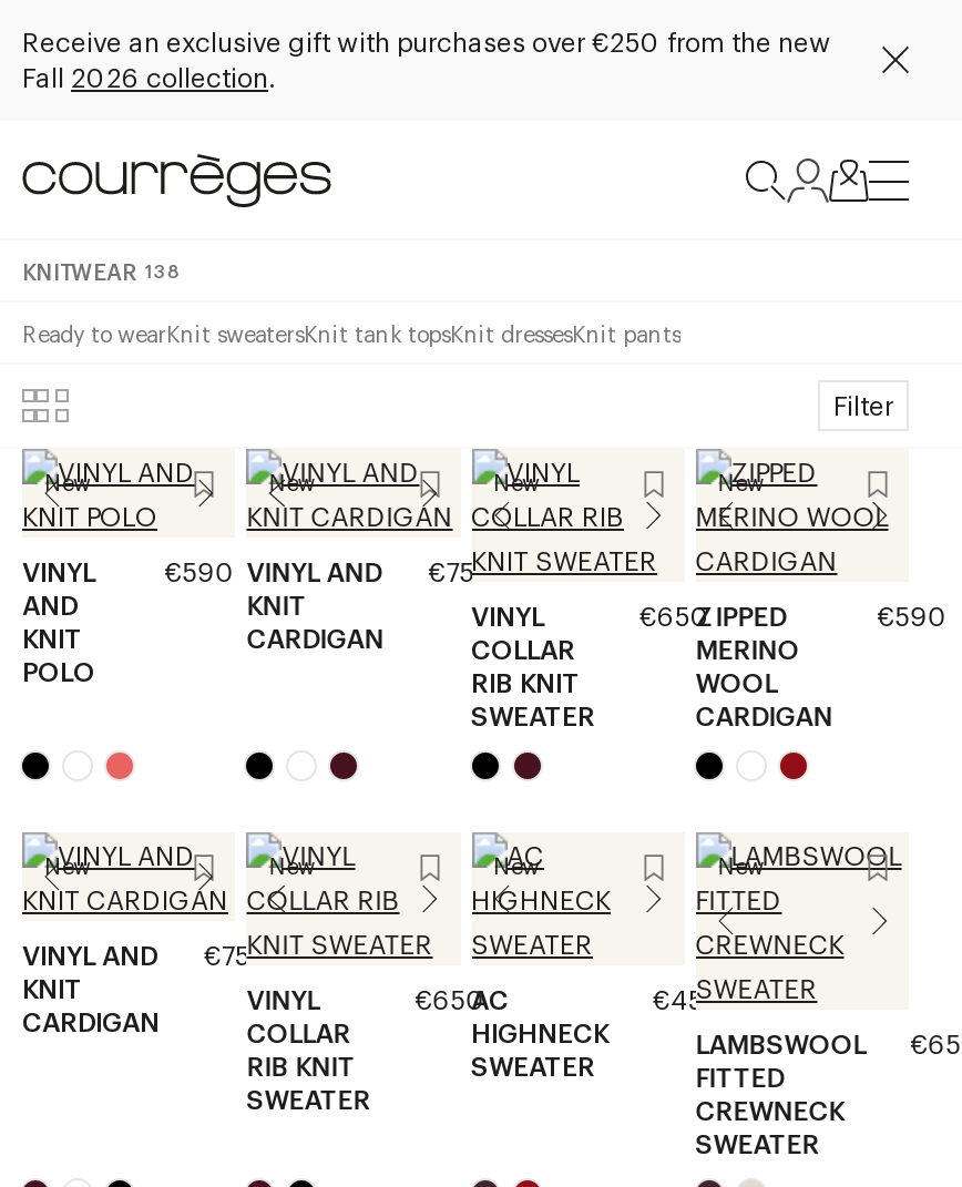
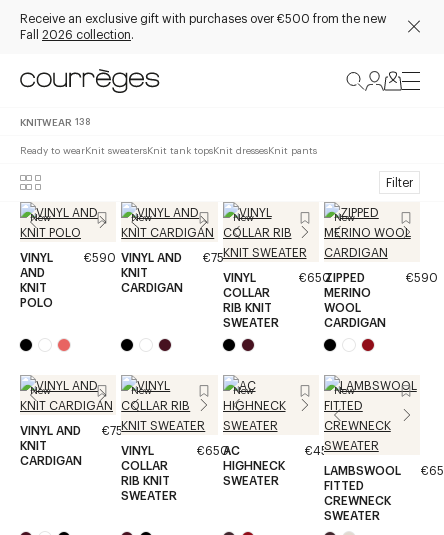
[22,22,831,58] Receive an exclusive gift with purchases over €250 from the new -> [20,9,387,25] Receive an exclusive gift with purchases over €500 from the new

